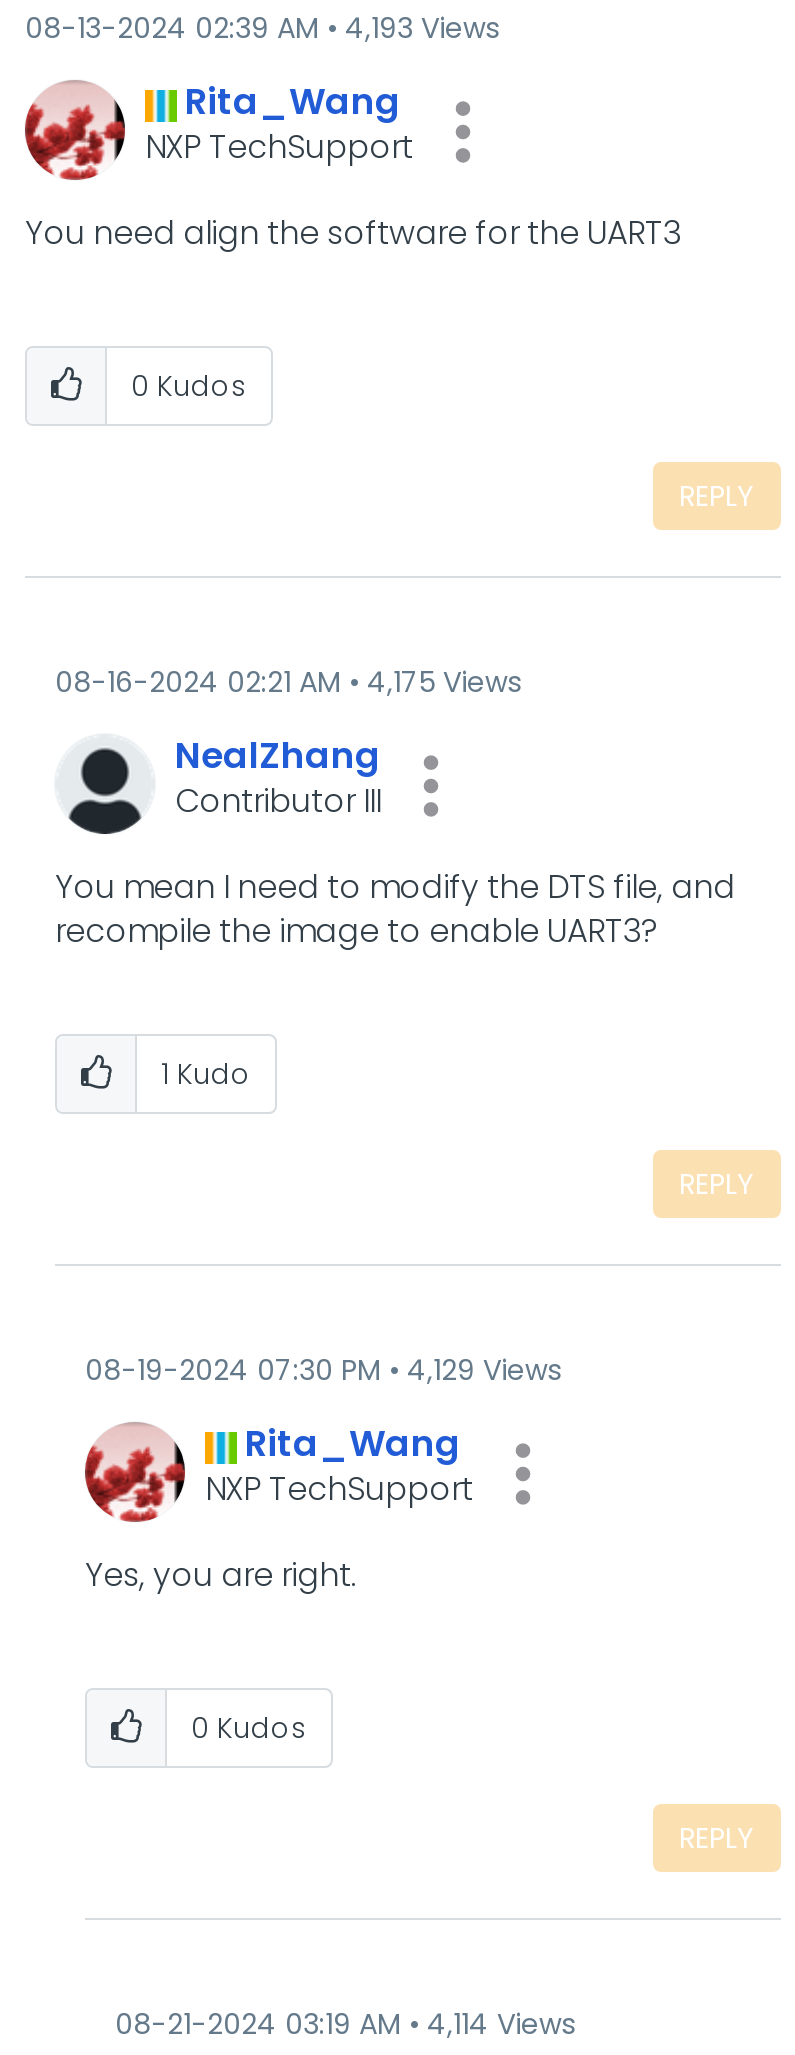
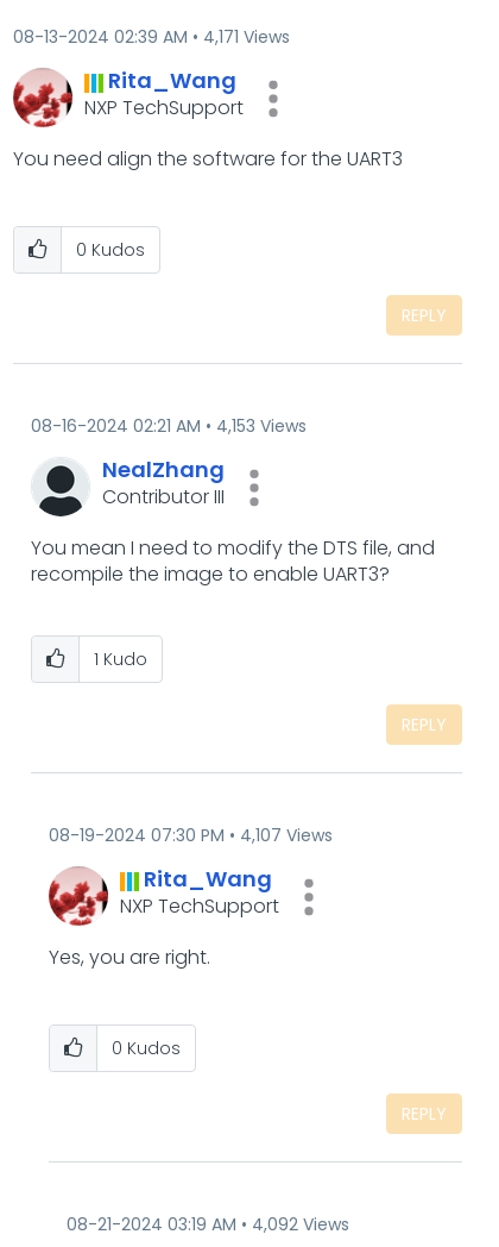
[25,9,499,49] 08-13-2024 02:39 AM 4,193 Views -> [13,25,290,49] 08-13-2024 02:39 AM 4,171 Views
[55,663,521,703] 08-16-2024 02:21 AM 4,175 Views -> [31,415,307,438] 08-16-2024 02:21 AM 4,153 Views
[85,1351,561,1391] 08-19-2024 07:30 PM 4,129 Views -> [49,824,333,848] 08-19-2024 07:30 PM 4,107 Views
[115,2005,575,2045] 08-21-2024 03:19 AM 4,114 Views -> [67,1213,349,1237] 08-21-2024 03:19 AM 4,092 Views

